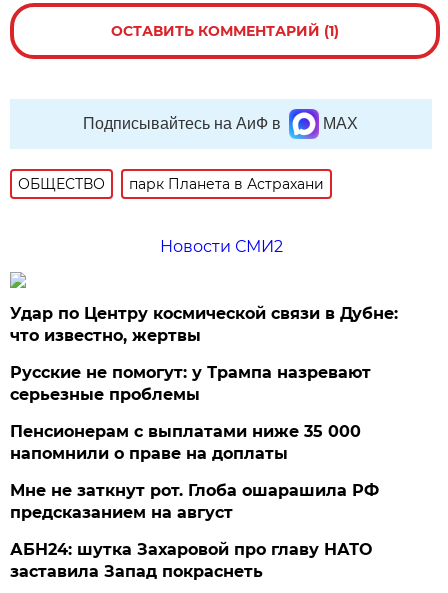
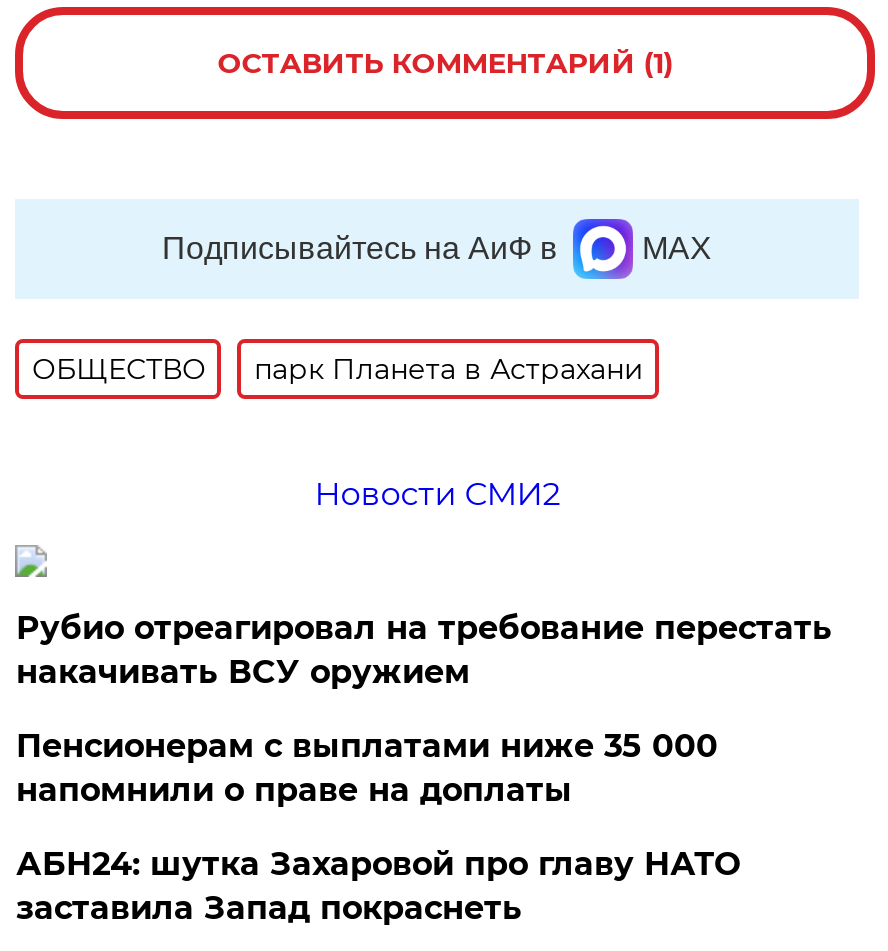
[10,304,398,404] Удар по Центру космической связи в Дубне: | что известно, жертвы | Русские не помогут: у Трампа назревают | серьезные проблемы -> [16,609,832,691] Рубио отреагировал на требование перестать | накачивать ВСУ оружием
[10,481,379,522] Мне не заткнут рот. Глоба ошарашила РФ | предсказанием на август -> none

